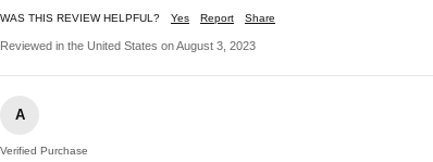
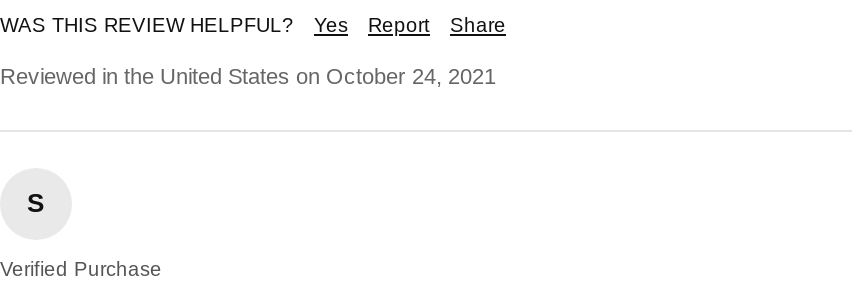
[0,39,256,52] Reviewed in the United States on August 3, 2023 -> [0,64,496,88] Reviewed in the United States on October 24, 2021
[15,106,24,123] A -> [27,188,45,218] S

